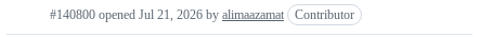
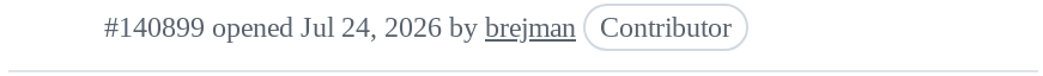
[50,8,284,23] #140800 opened Jul 21, 2026 by alimaazamat -> [104,10,576,43] #140899 opened Jul 24, 2026 by brejman

